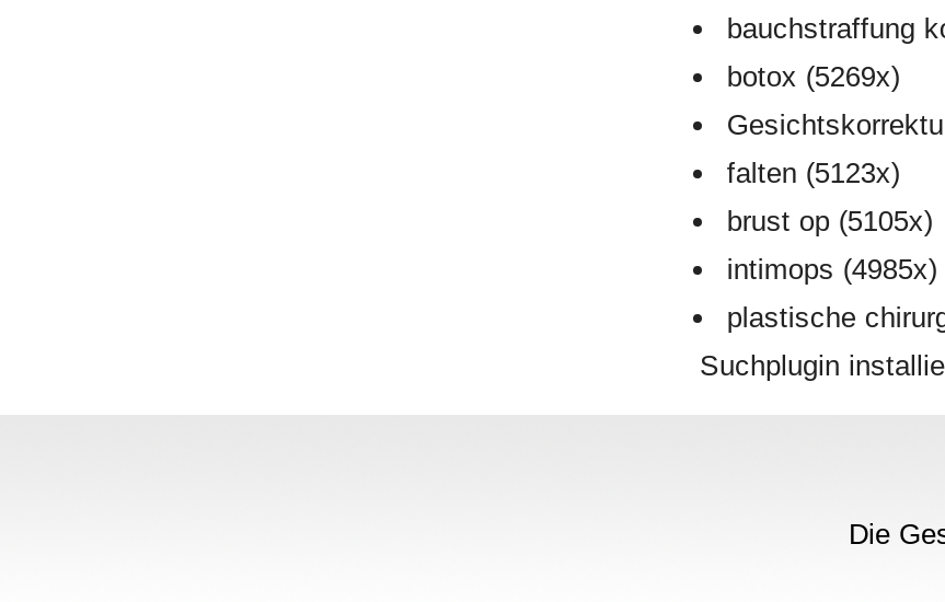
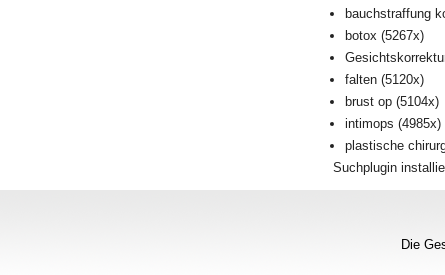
[727,59,900,92] botox (5269x) -> [345,27,424,42] botox (5267x)
[727,155,900,188] falten (5123x) -> [345,71,424,86] falten (5120x)
[727,204,933,236] brust op (5105x) -> [345,93,439,108] brust op (5104x)

